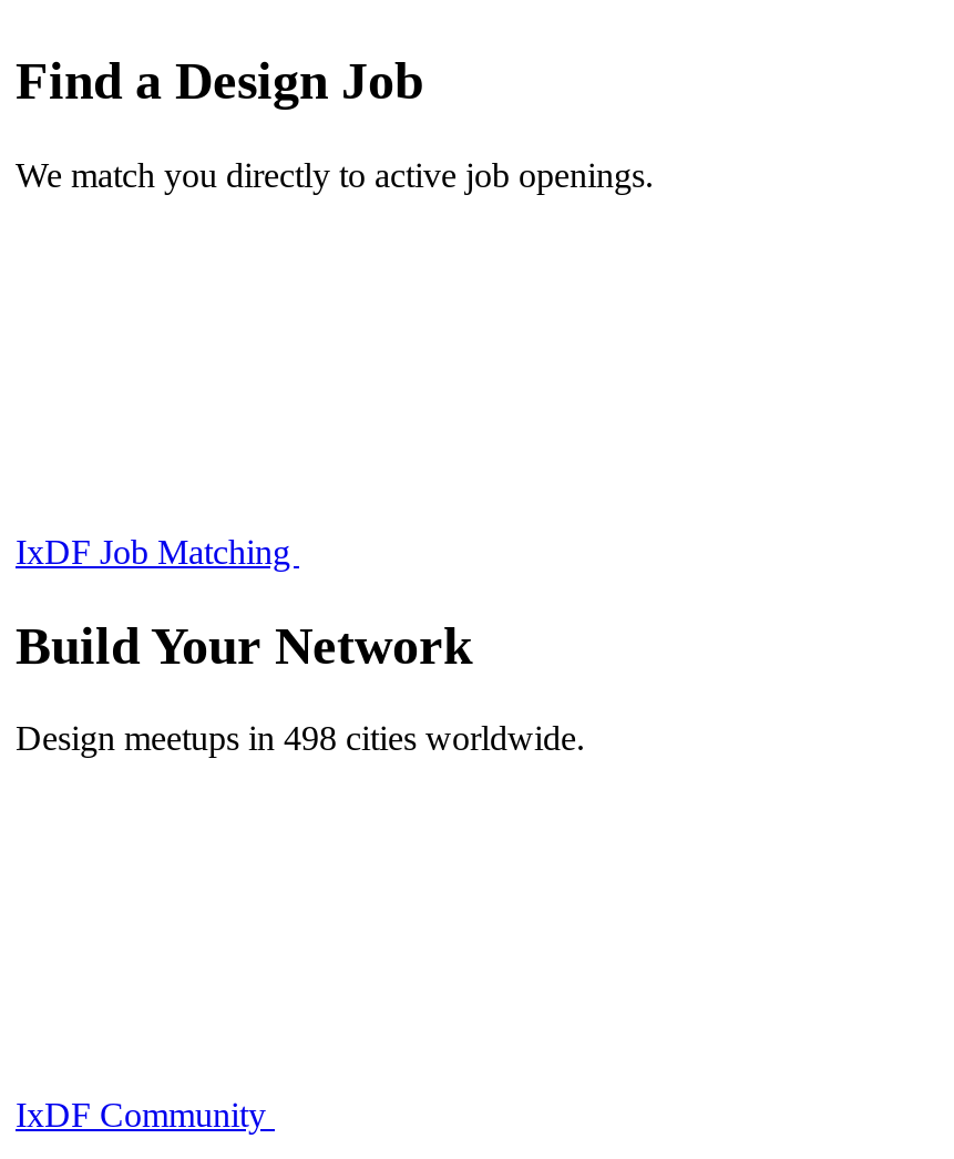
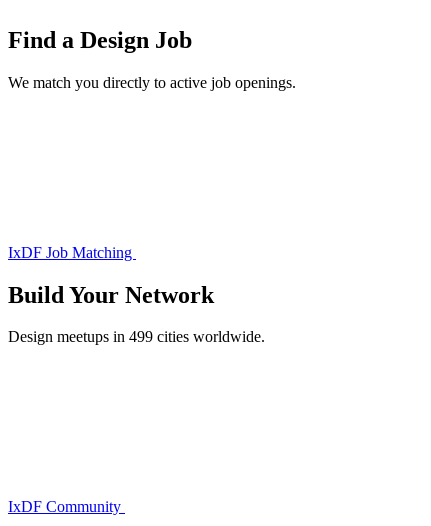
[16,720,585,758] Design meetups in 498 cities worldwide. -> [8,328,265,345] Design meetups in 499 cities worldwide.

